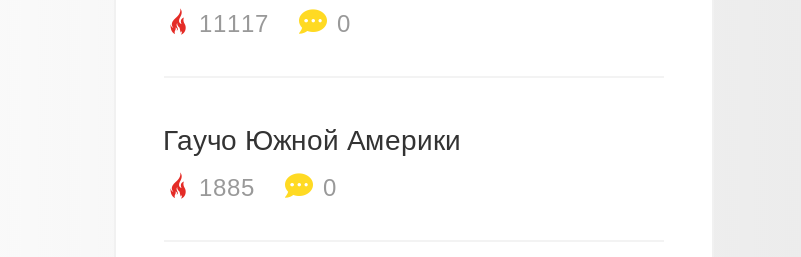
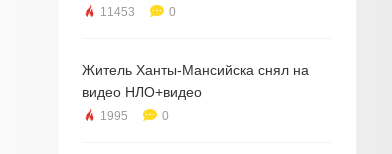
[199,10,269,38] 11117 -> [99,5,134,19] 11453
[163,124,461,156] Гаучо Южной Америки -> [81,62,308,100] Житель Ханты-Мансийска снял на | видео НЛО+видео
[199,174,255,202] 1885 -> [99,109,127,123] 1995

